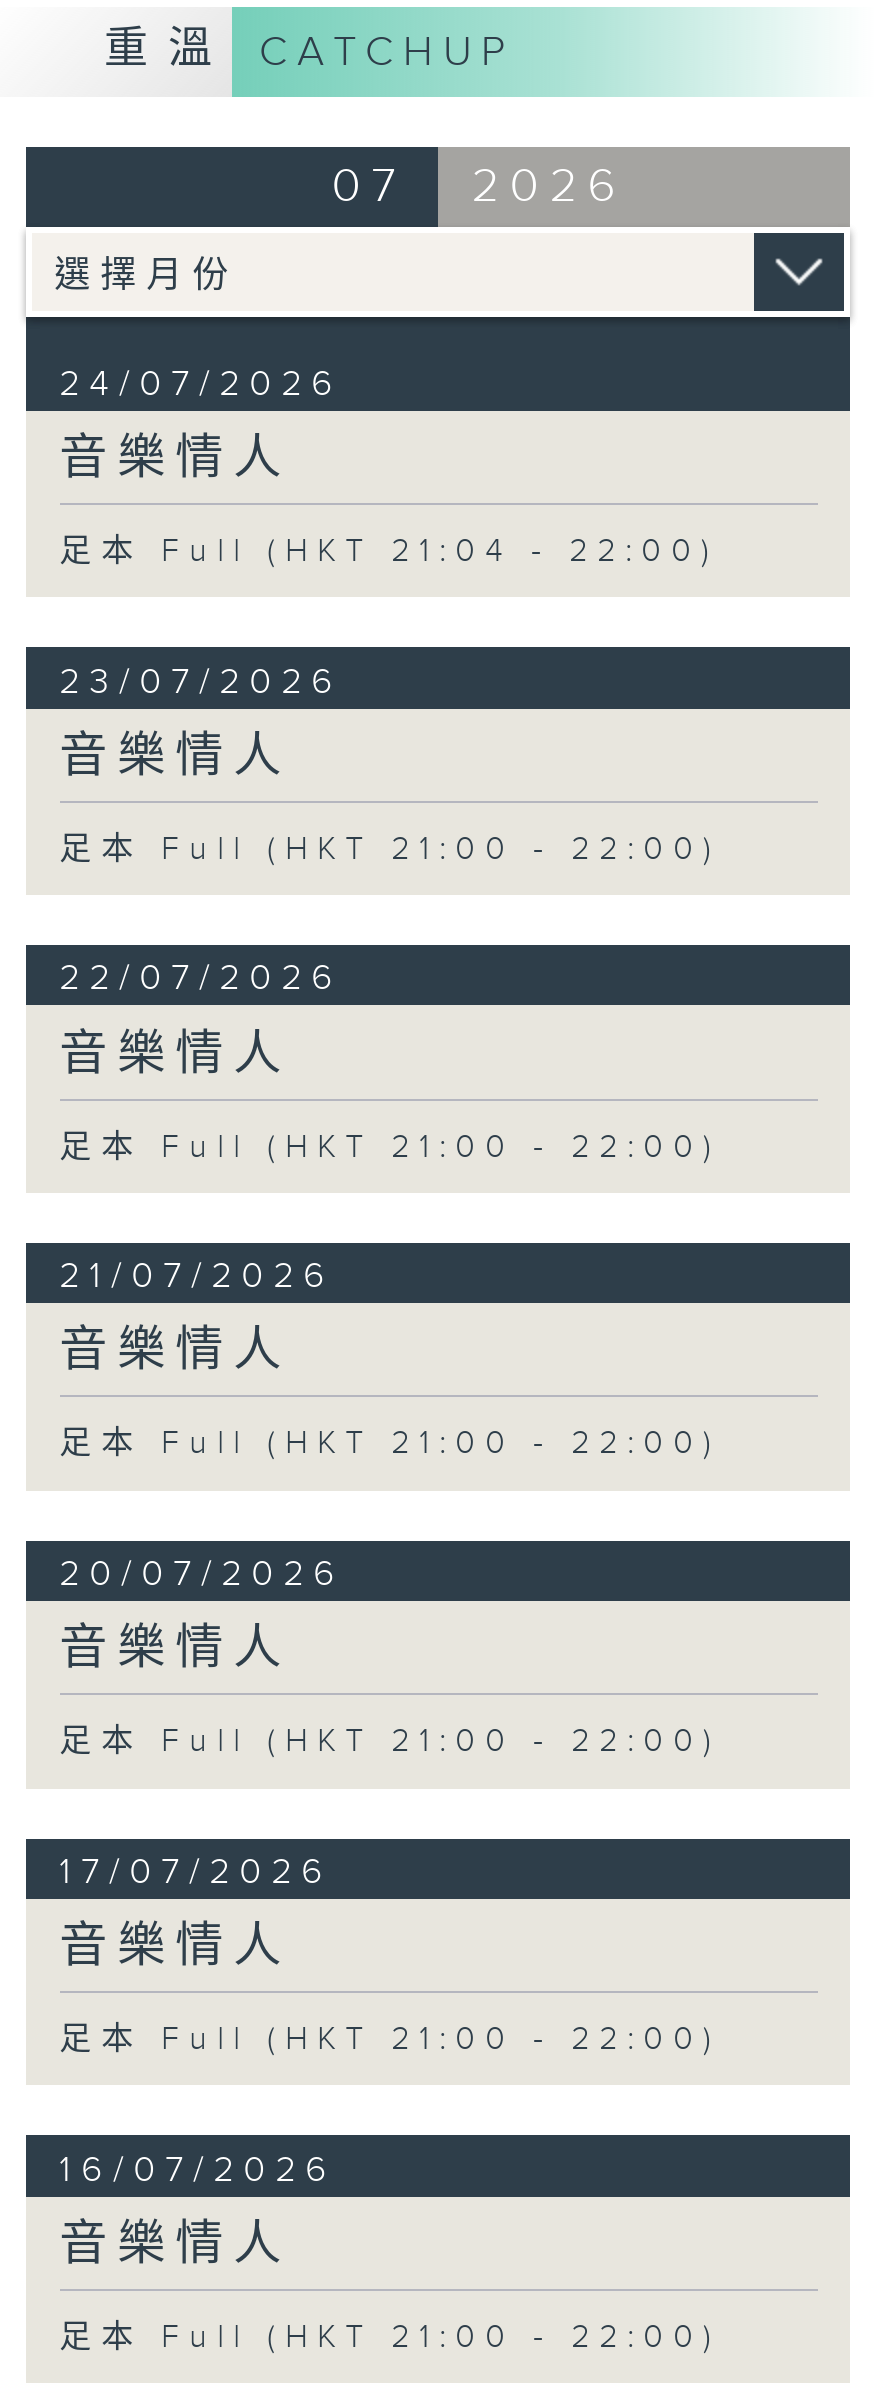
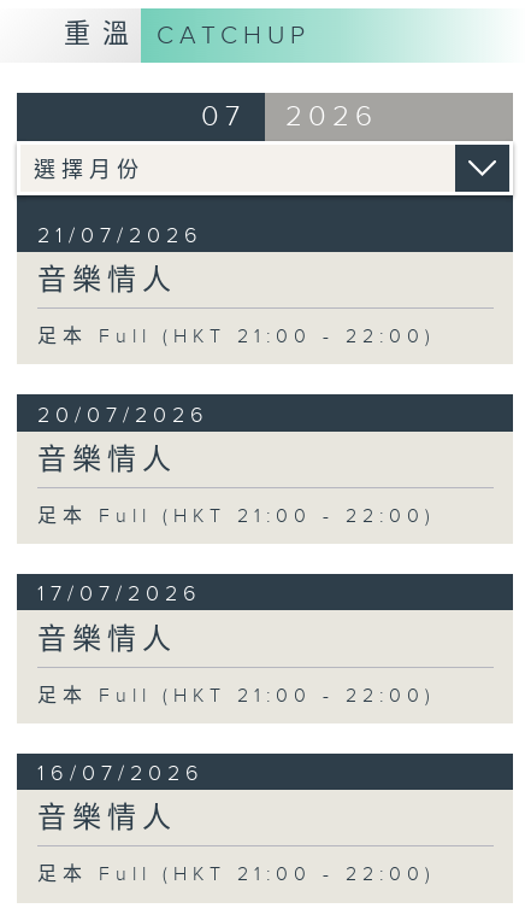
[59,362,721,1166] 24/07/2026 | 音樂情人 | 足本 Full (HKT 21:04 - 22:00) | 23/07/2026 | 音樂情人 | 足本 Full (HKT 21:00 - 22:00) | 22/07/2026 | 音樂情人 | 足本 Full (HKT 21:00 - 22:00) -> none

